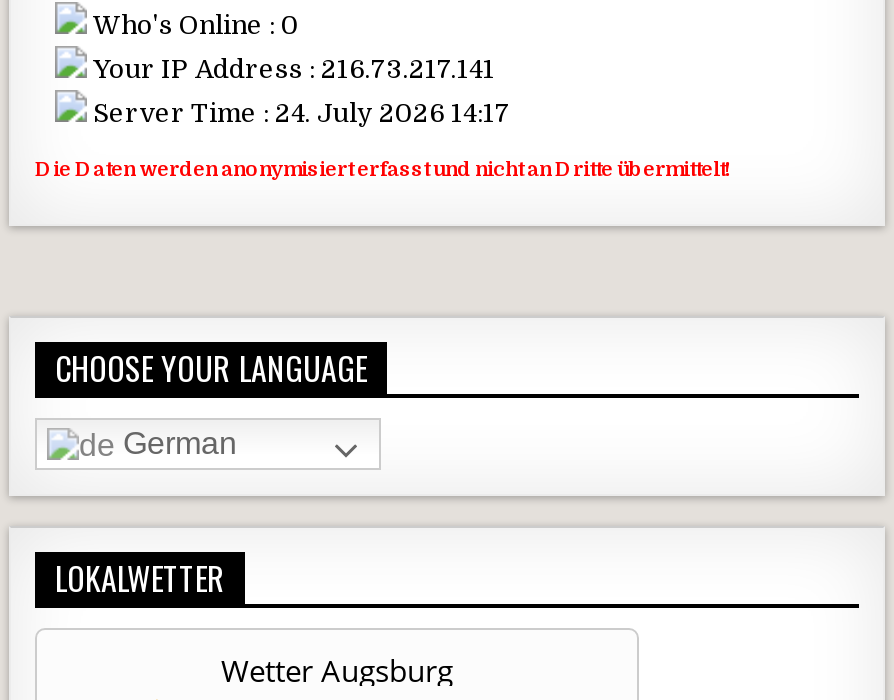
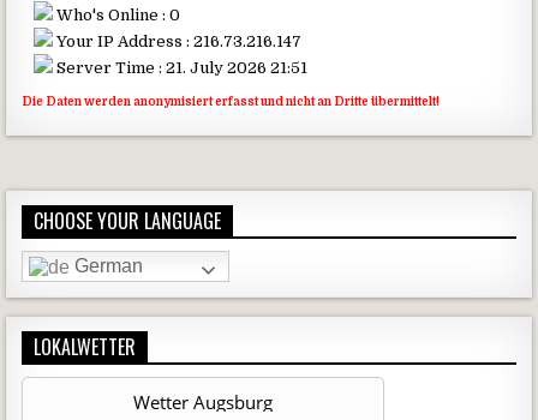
[87,54,495,84] Your IP Address : 216.73.217.141 -> [53,33,301,51] Your IP Address : 216.73.216.147
[87,98,511,128] Server Time : 24. July 2026 14:17 -> [53,59,307,77] Server Time : 21. July 2026 21:51

